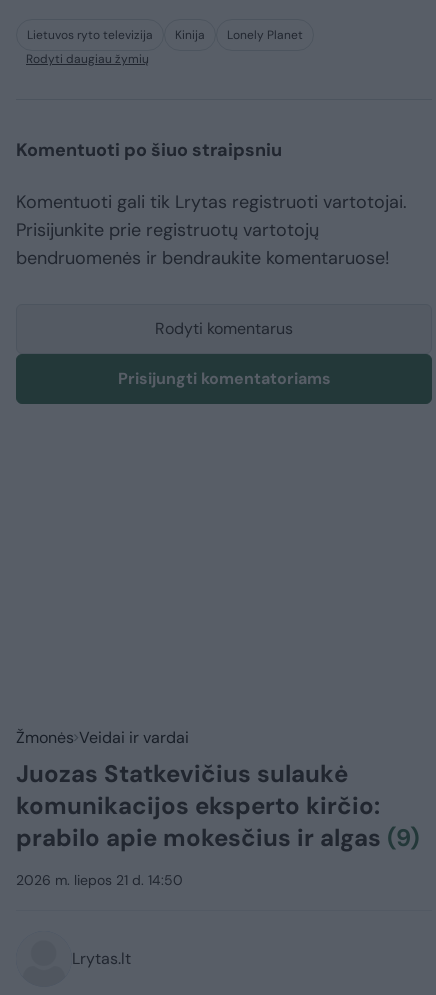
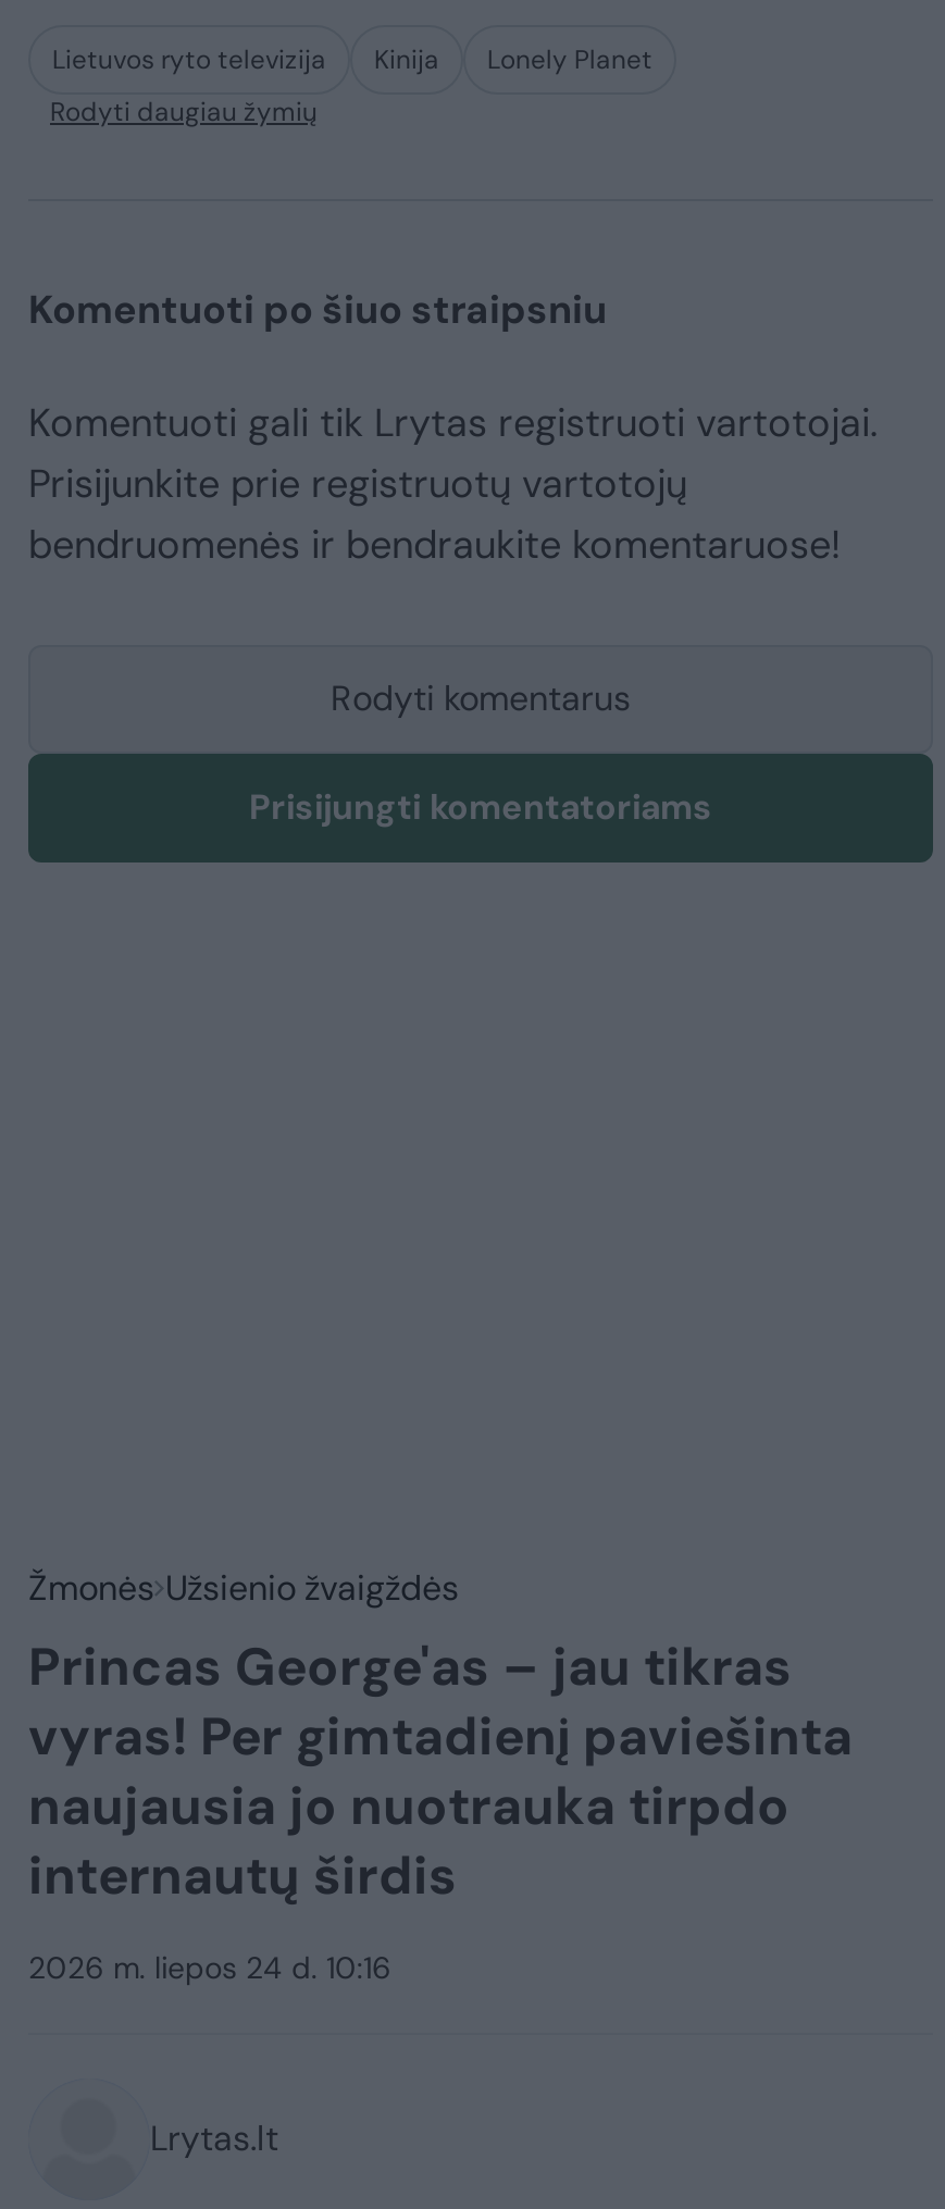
[16,727,420,853] Žmonės Veidai ir vardai | Juozas Statkevičius sulaukė | komunikacijos eksperto kirčio: | prabilo apie mokesčius ir algas (9) -> [28,1566,853,1909] Žmonės Užsienio žvaigždės | Princas George'as – jau tikras | vyras! Per gimtadienį paviešinta | naujausia jo nuotrauka tirpdo | internautų širdis
[16,871,183,889] 2026 m. liepos 21 d. 14:50 -> [28,1949,391,1988] 2026 m. liepos 24 d. 10:16

